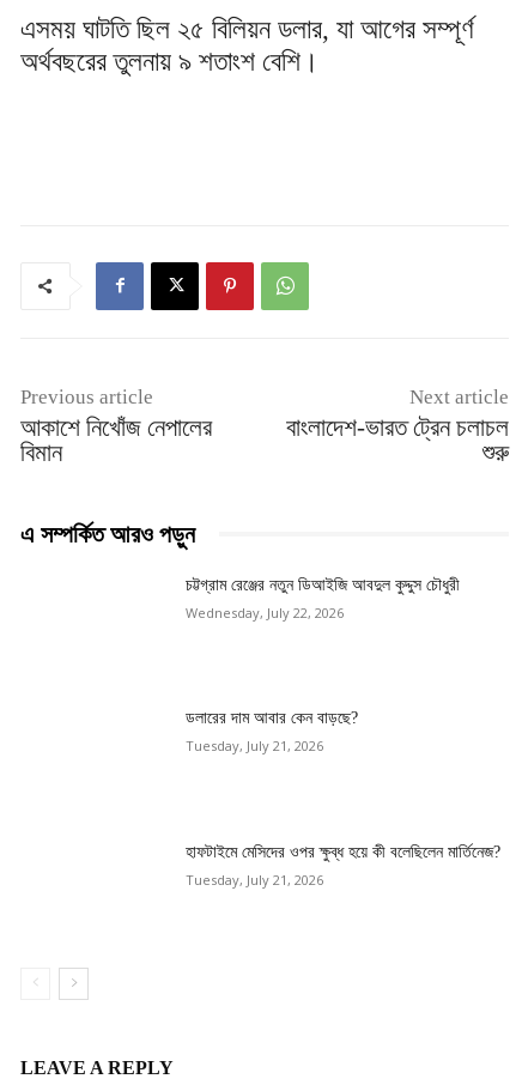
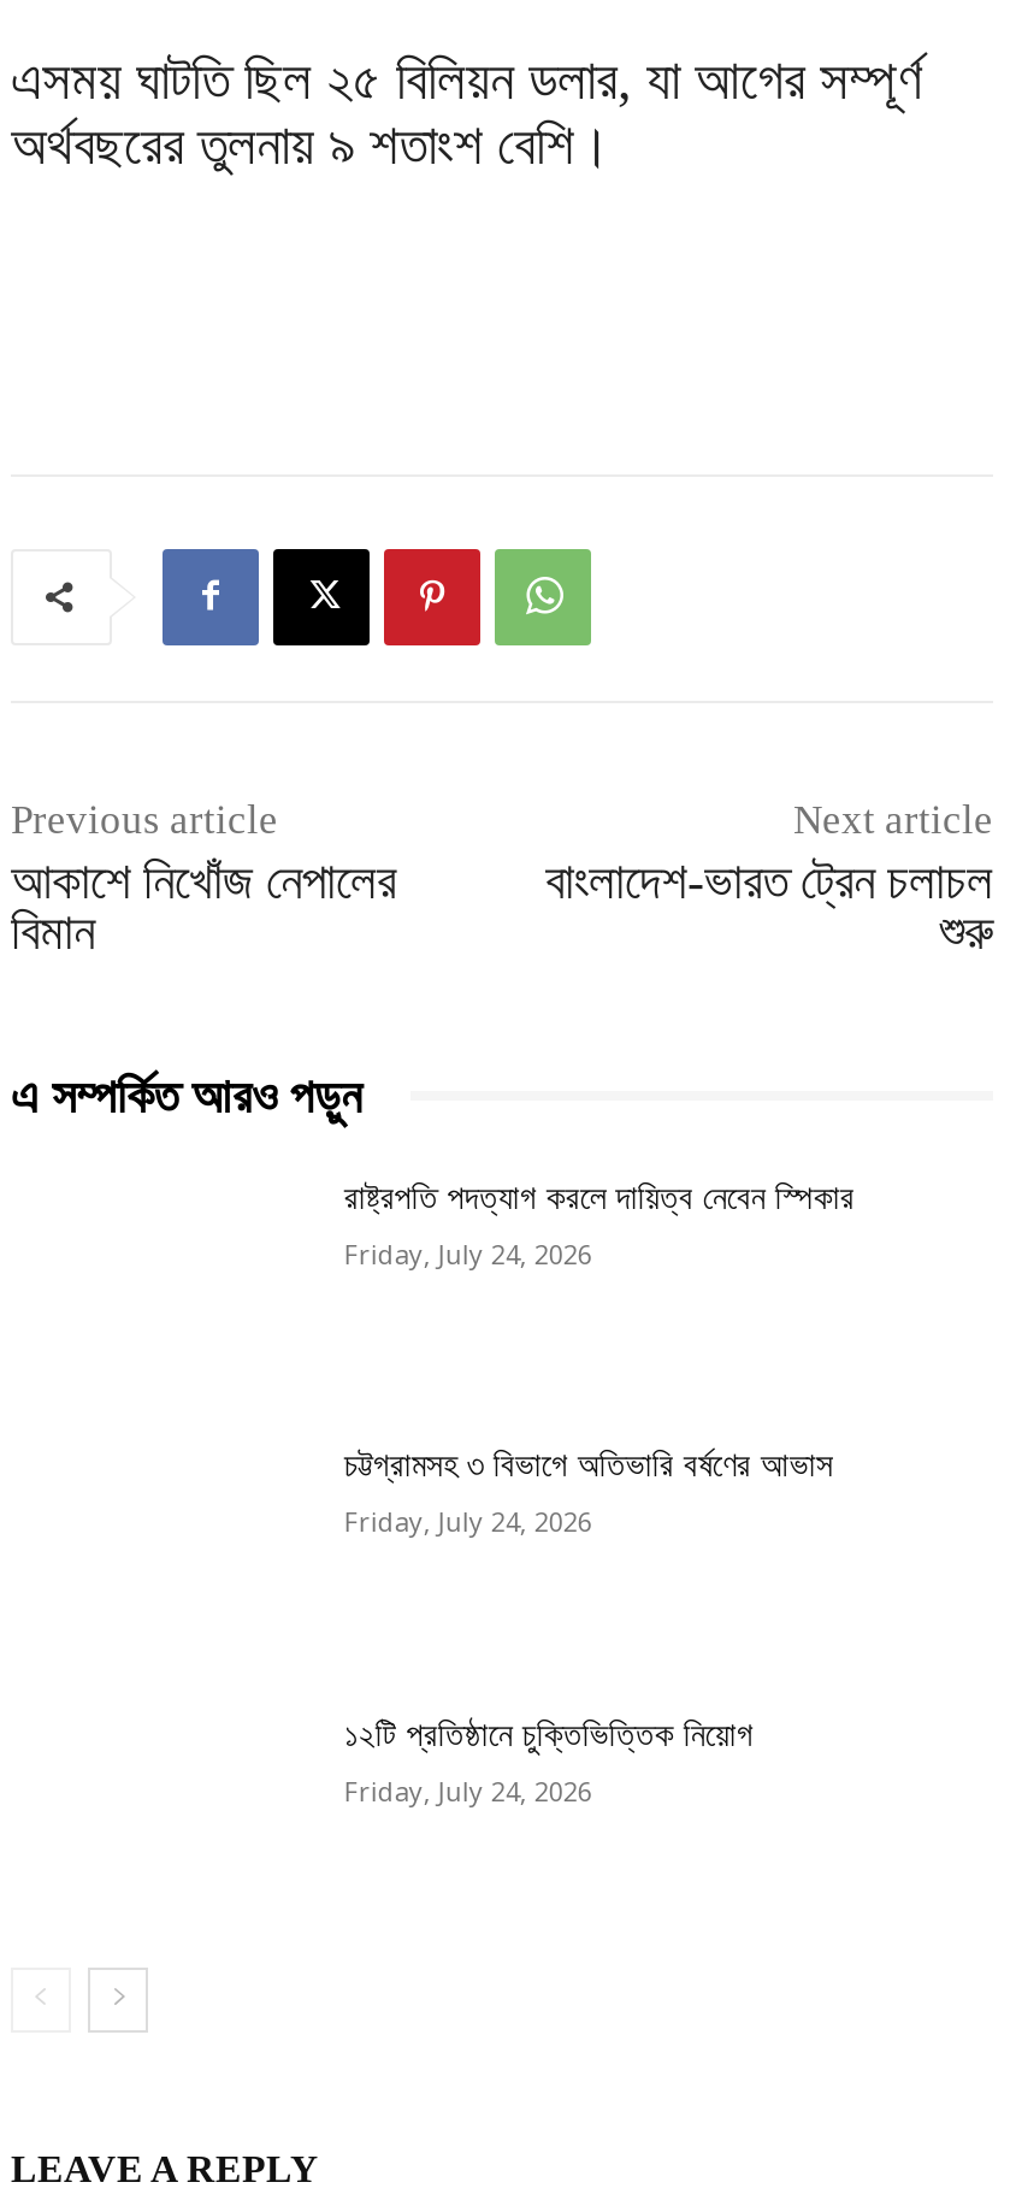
[186,576,460,594] চট্টগ্রাম রেঞ্জের নতুন ডিআইজি আবদুল কুদ্দুস চৌধুরী -> [344,1179,854,1215] রাষ্ট্রপতি পদত্যাগ করলে দায়িত্ব নেবেন স্পিকার
[186,603,344,621] Wednesday, July 22, 2026 -> [344,1235,592,1271] Friday, July 24, 2026
[186,709,358,727] ডলারের দাম আবার কেন বাড়ছে? -> [344,1448,833,1484] চট্টগ্রামসহ ৩ বিভাগে অতিভারি বর্ষণের আভাস
[186,737,324,755] Tuesday, July 21, 2026 -> [344,1504,592,1540] Friday, July 24, 2026
[186,843,501,861] হাফটাইমে মেসিদের ওপর ক্ষুব্ধ হয়ে কী বলেছিলেন মার্তিনেজ? -> [344,1717,753,1753] ১২টি প্রতিষ্ঠানে চুক্তিভিত্তিক নিয়োগ
[186,871,324,889] Tuesday, July 21, 2026 -> [344,1773,592,1809] Friday, July 24, 2026

